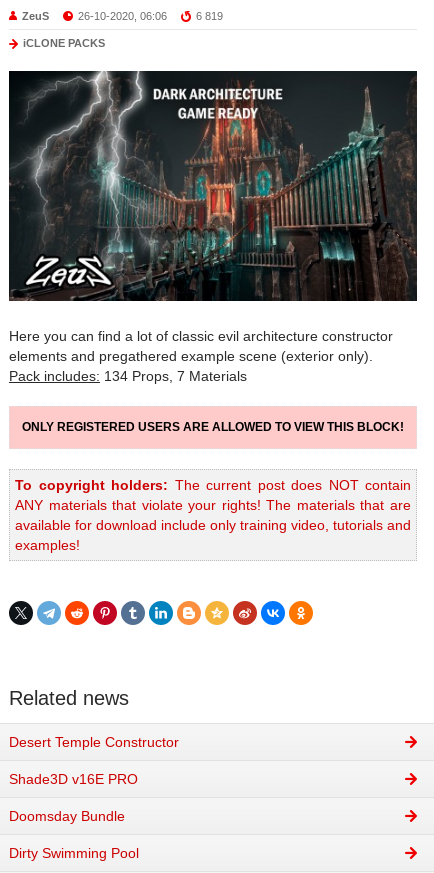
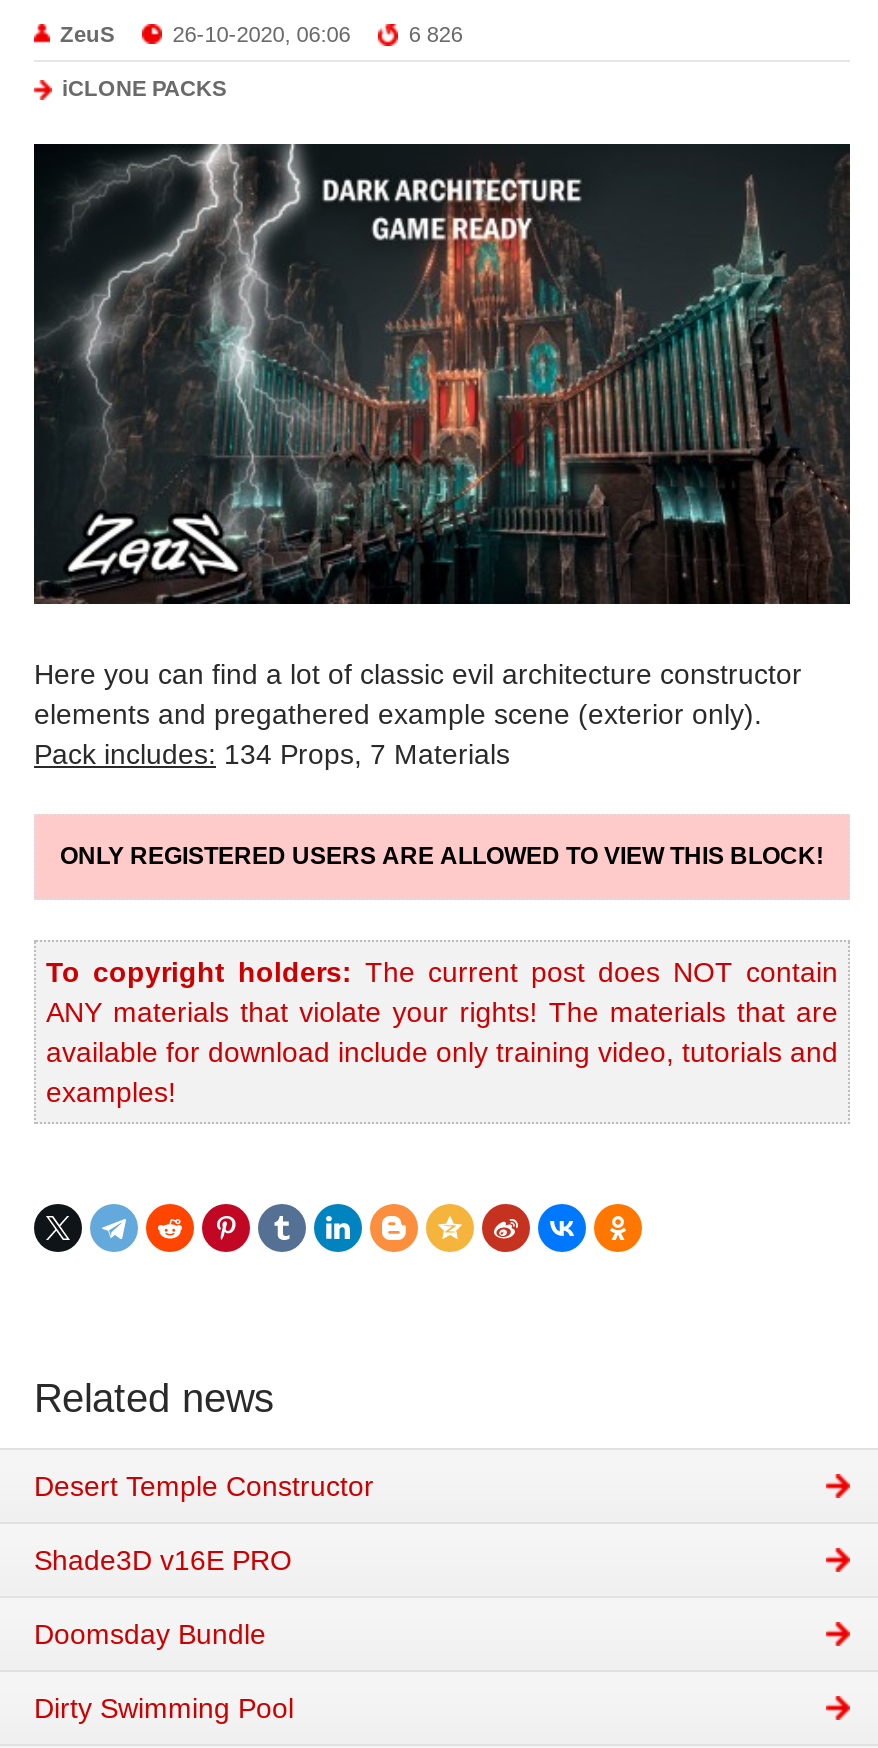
[196,10,223,22] 6 819 -> [409,22,463,46] 6 826

